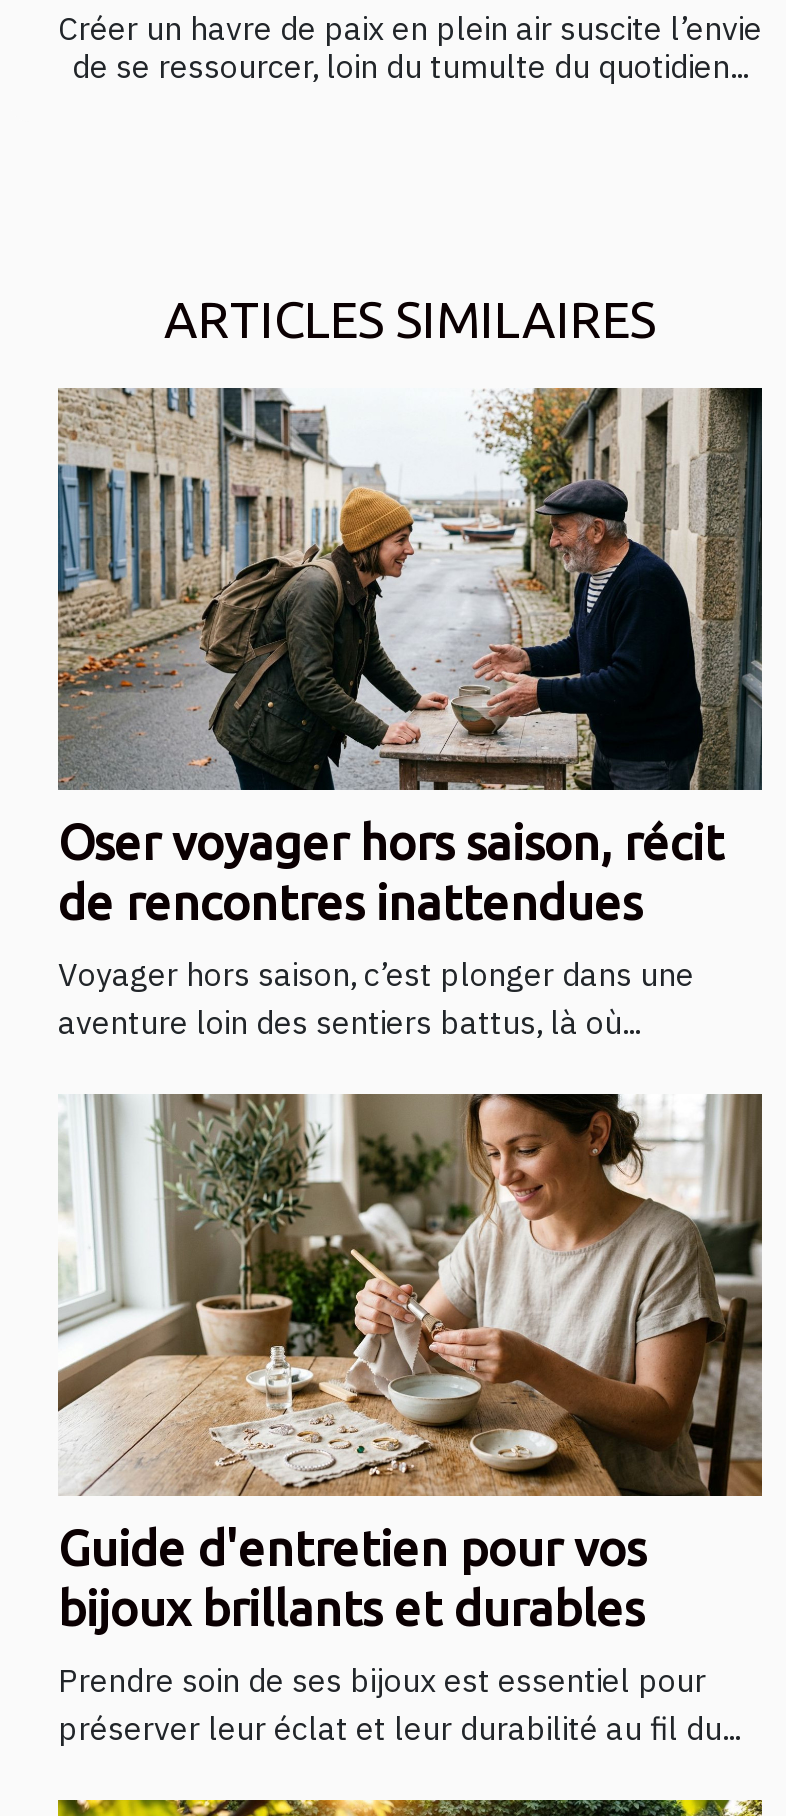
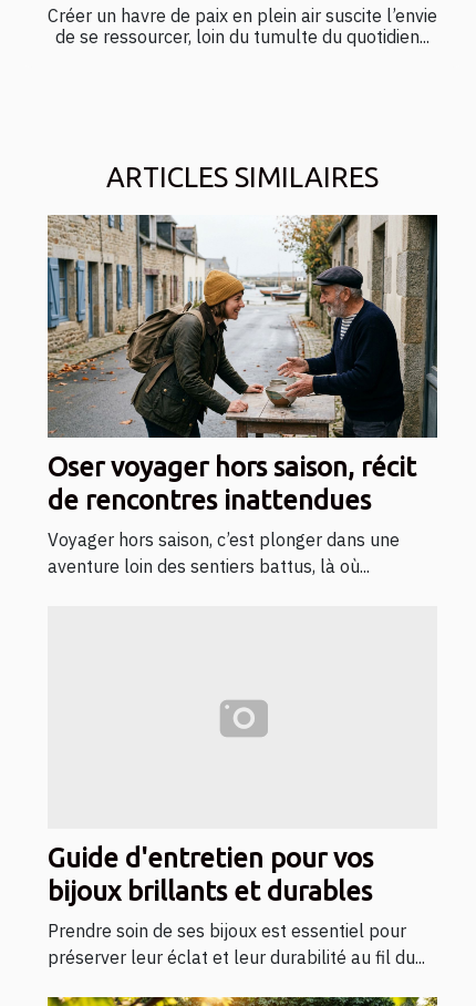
[56,1092,764,1498] [image] -> none

